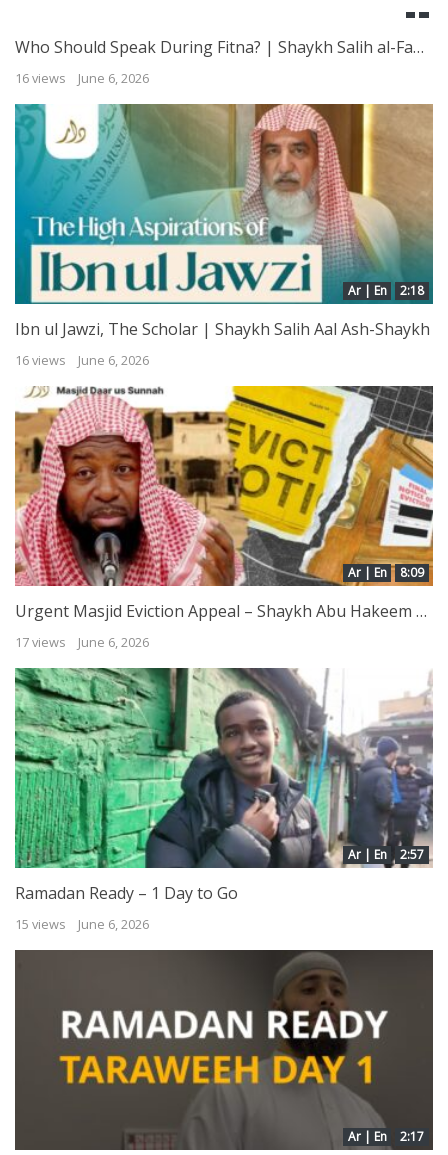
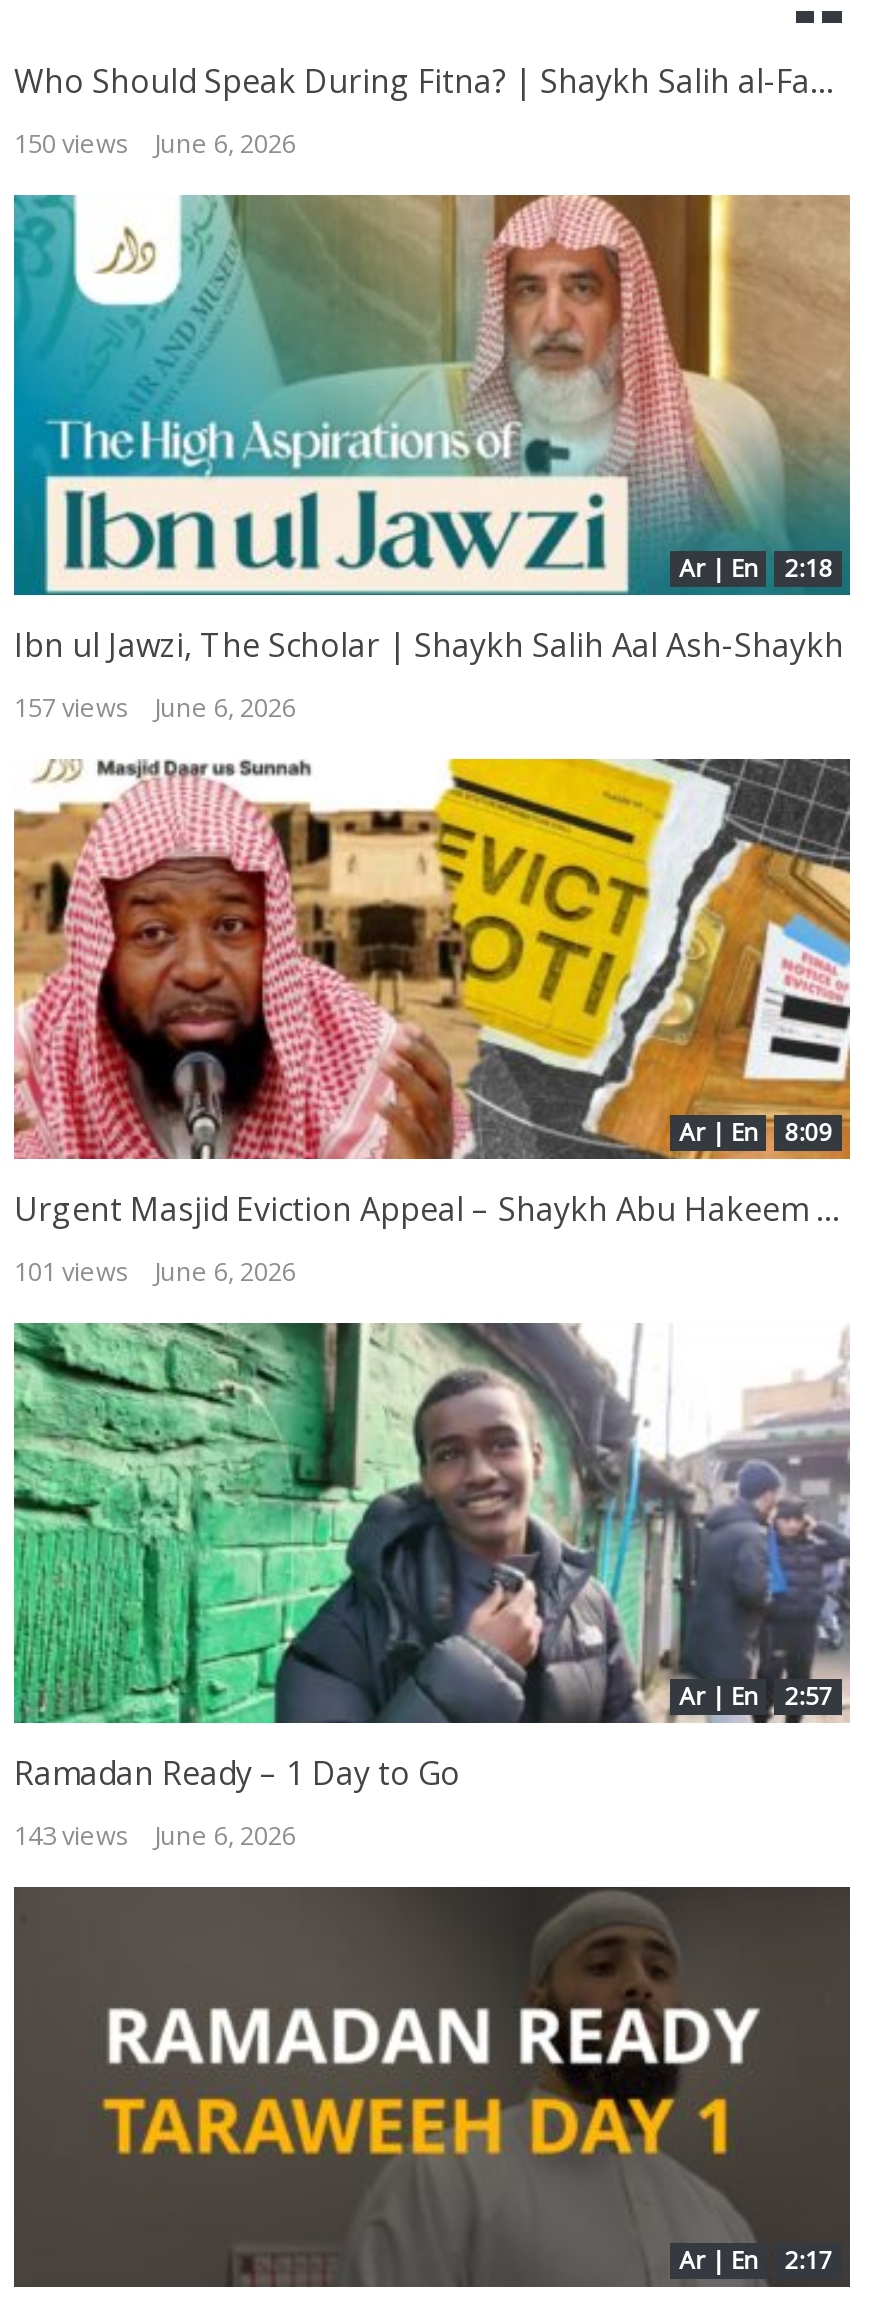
[15,69,149,87] 16 views June 6, 2026 -> [14,124,296,160] 150 views June 6, 2026
[15,351,149,369] 16 views June 6, 2026 -> [14,688,296,724] 157 views June 6, 2026
[15,633,149,651] 17 views June 6, 2026 -> [14,1252,296,1288] 101 views June 6, 2026
[15,915,149,933] 15 views June 6, 2026 -> [14,1816,296,1852] 143 views June 6, 2026

